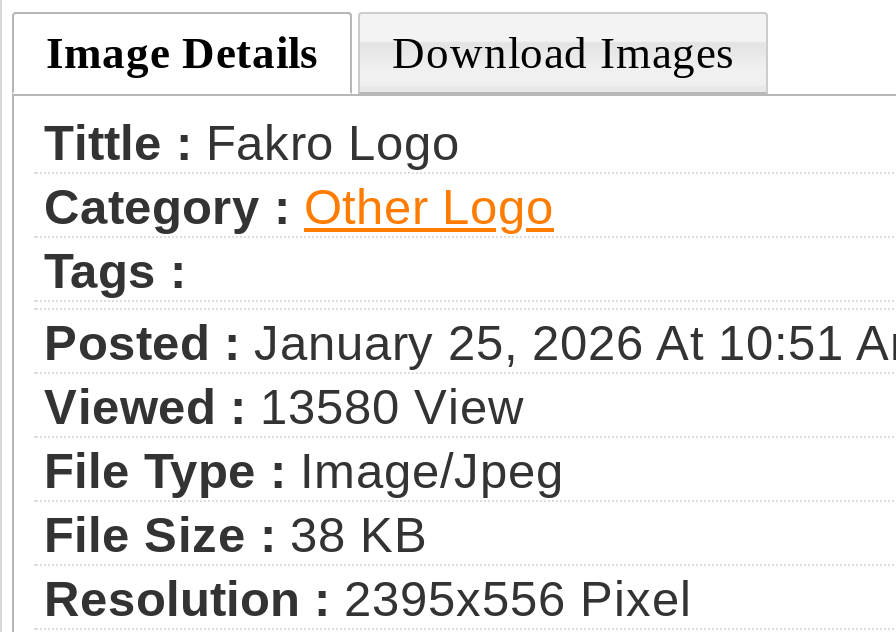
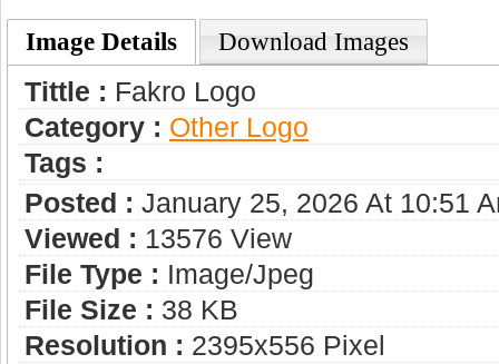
[44,379,524,433] Viewed : 13580 View -> [25,223,292,253] Viewed : 13576 View

